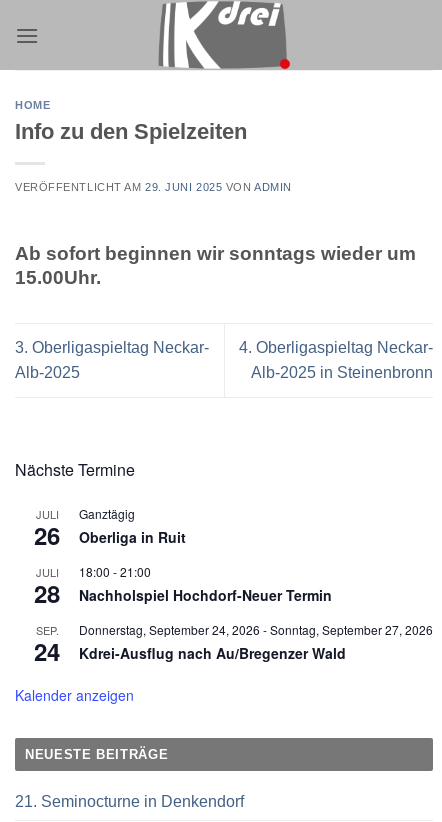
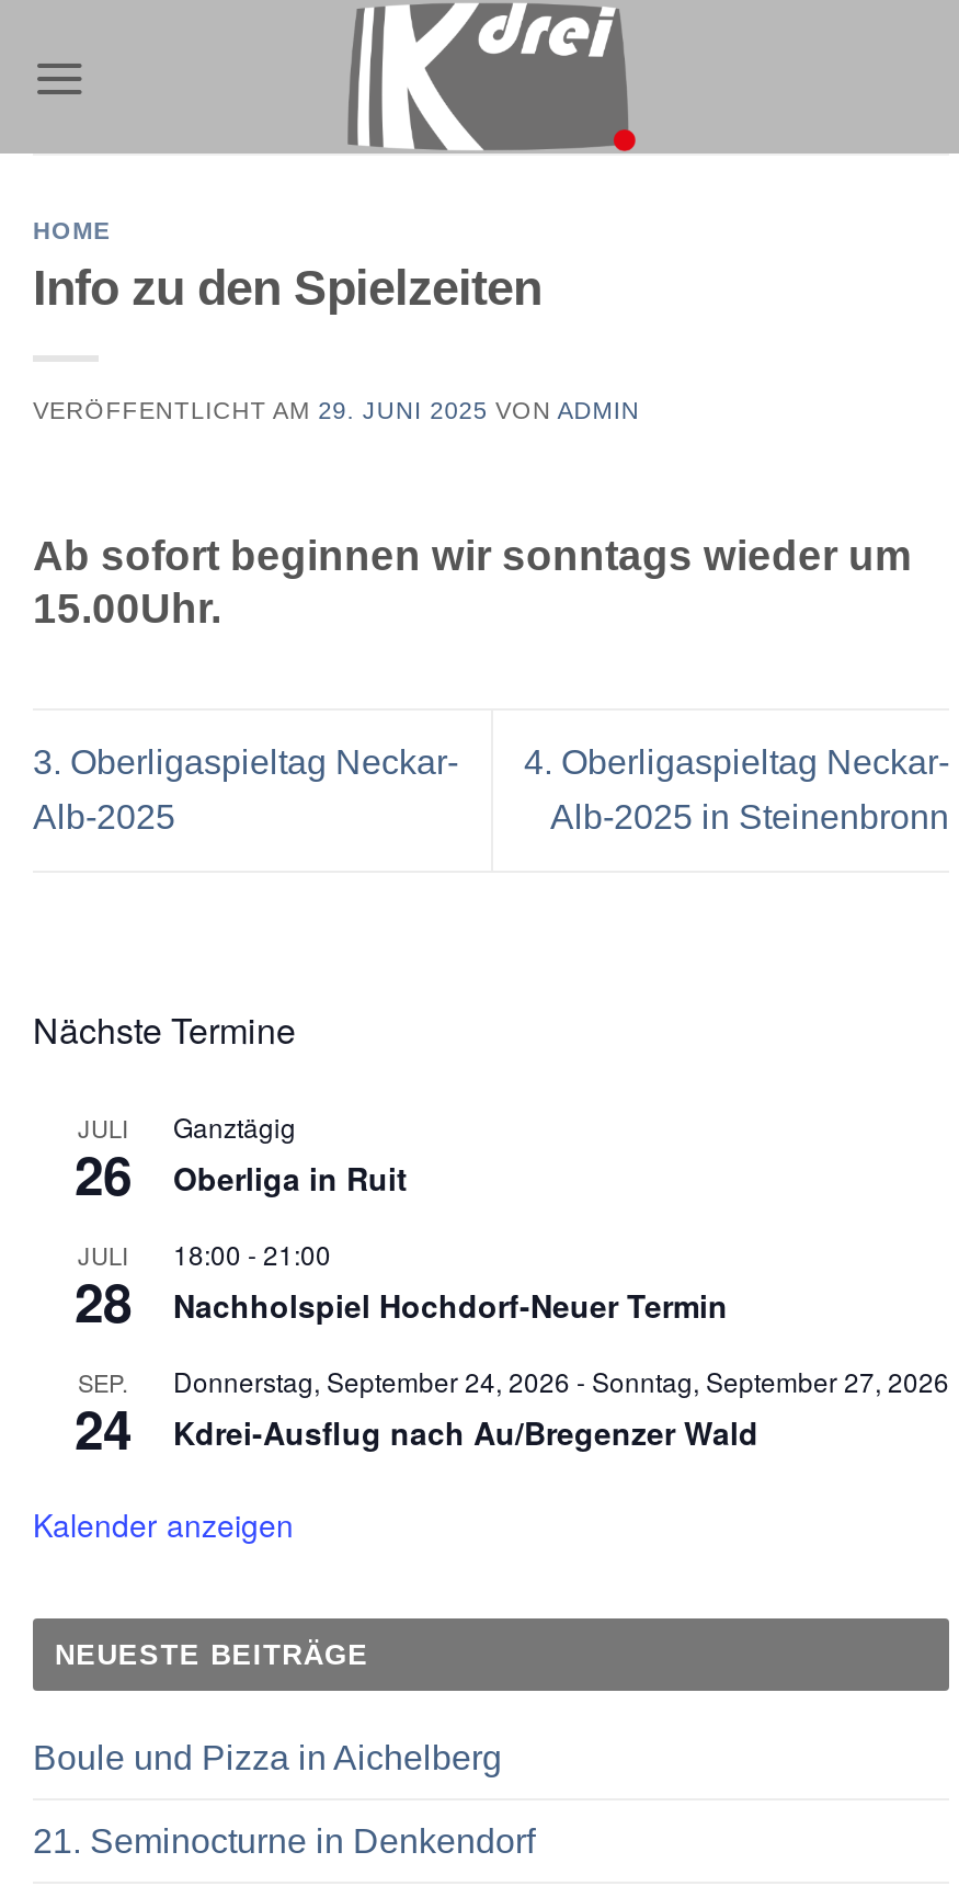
none -> [33,1740,502,1777] Boule und Pizza in Aichelberg

